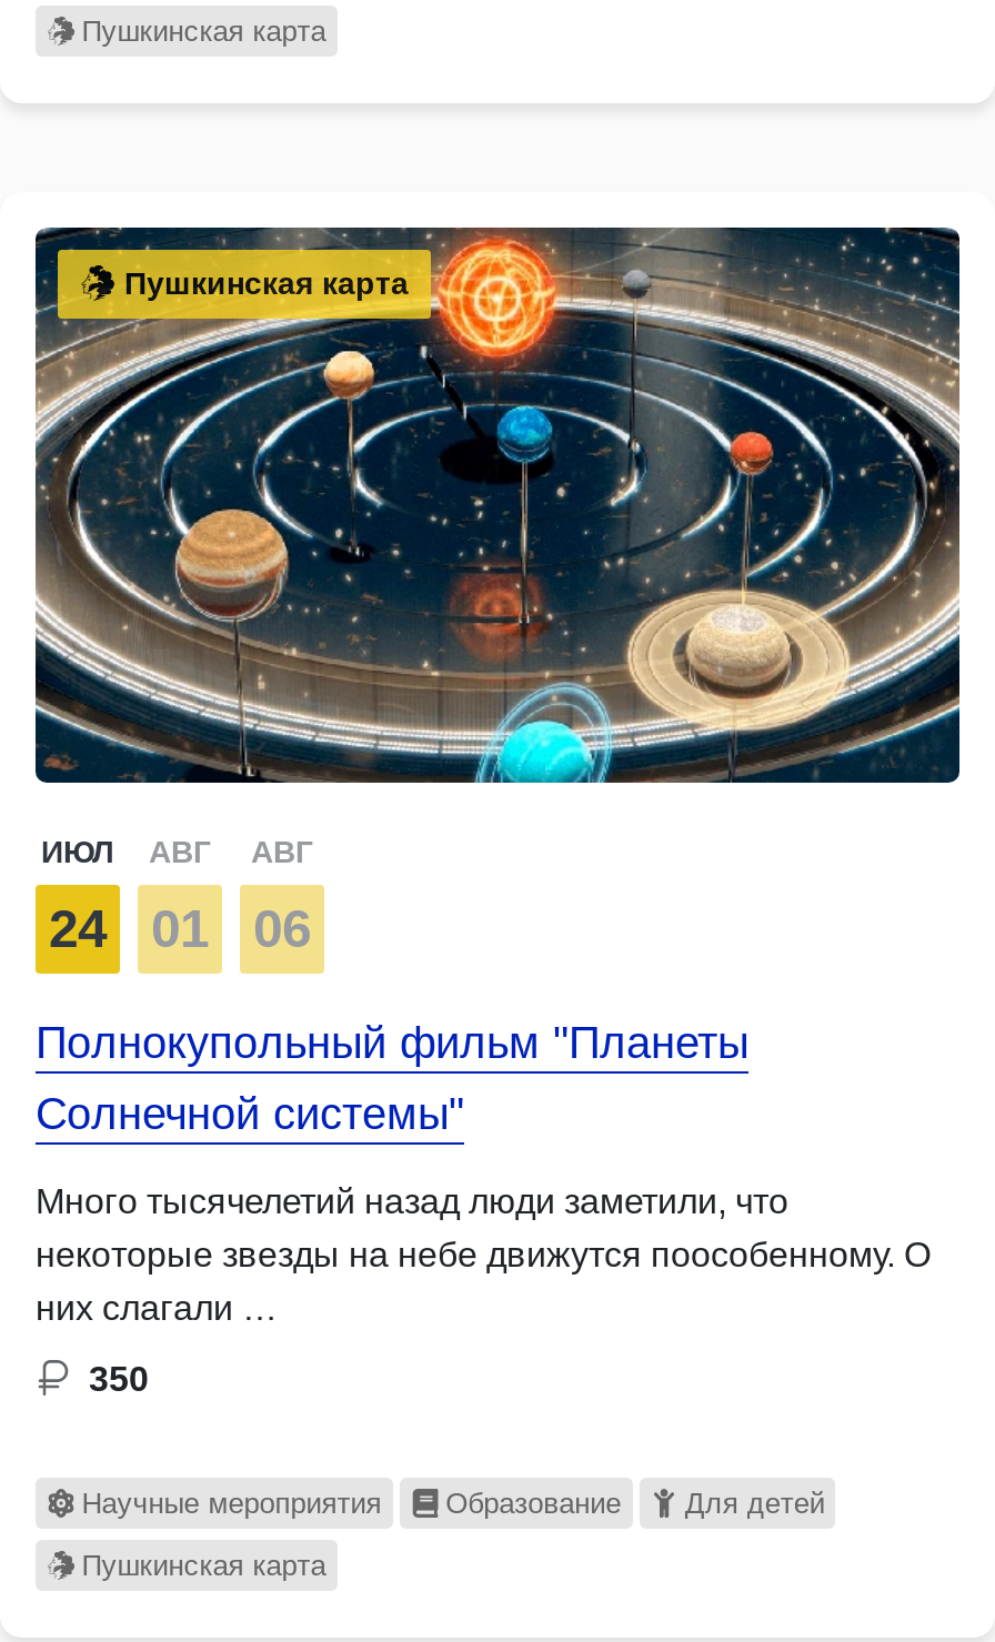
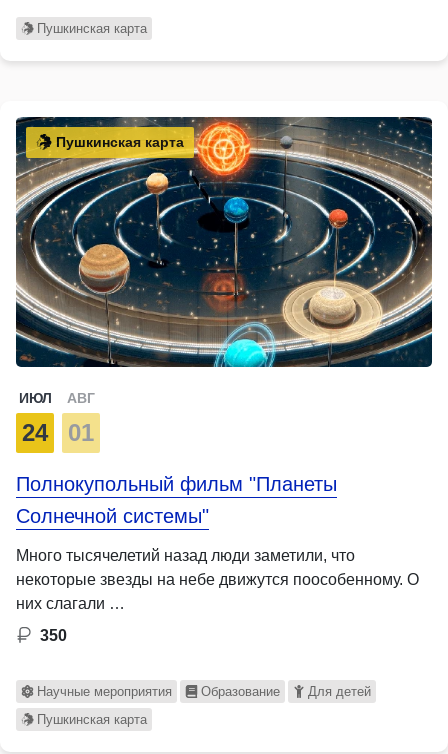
[251,834,313,959] АВГ | 06 -> none

